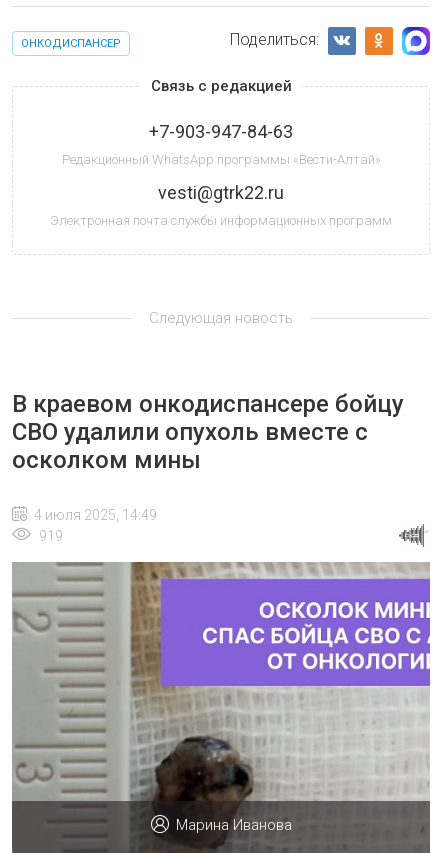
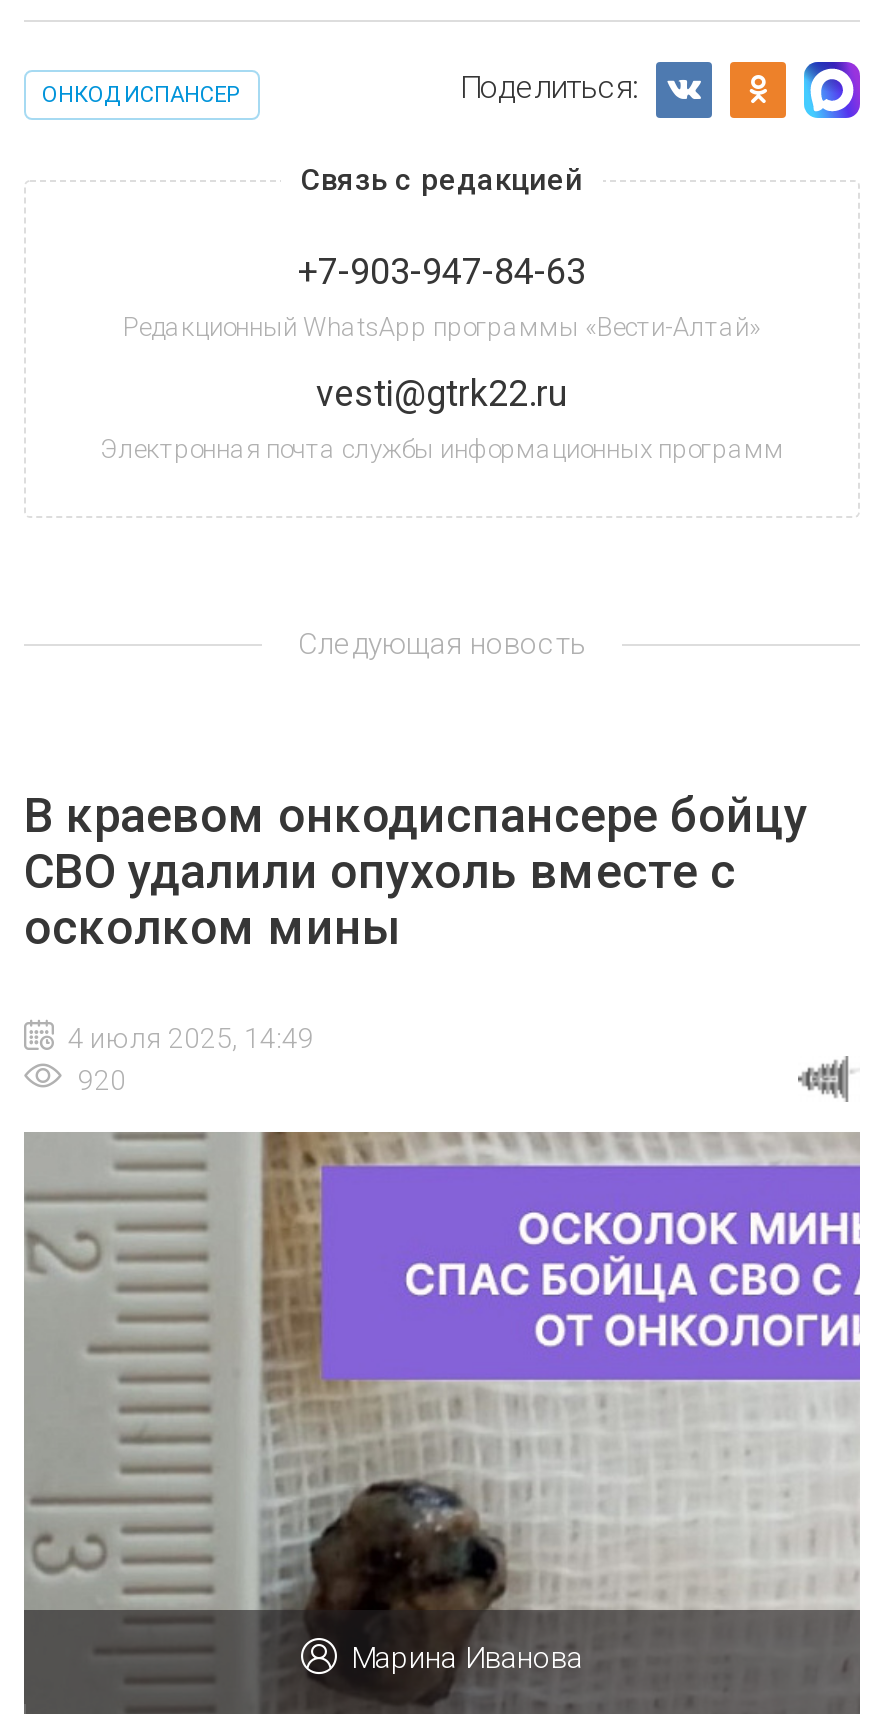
[36,528,63,544] 919 -> [72,1064,126,1096] 920

